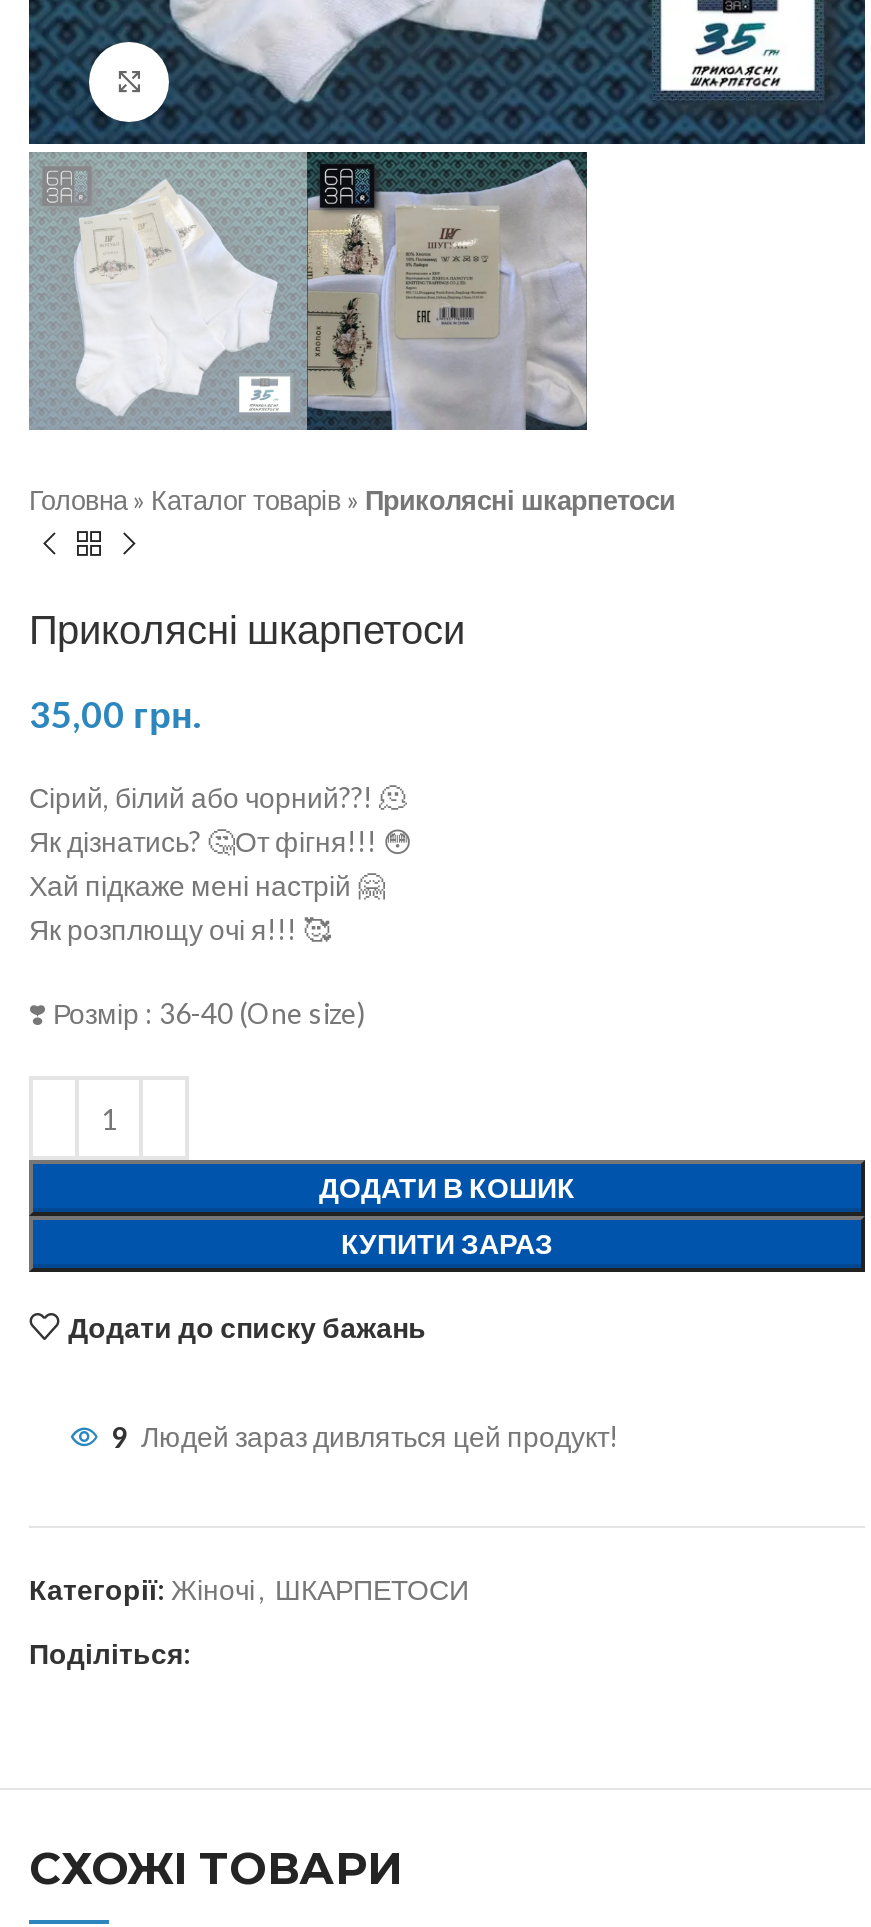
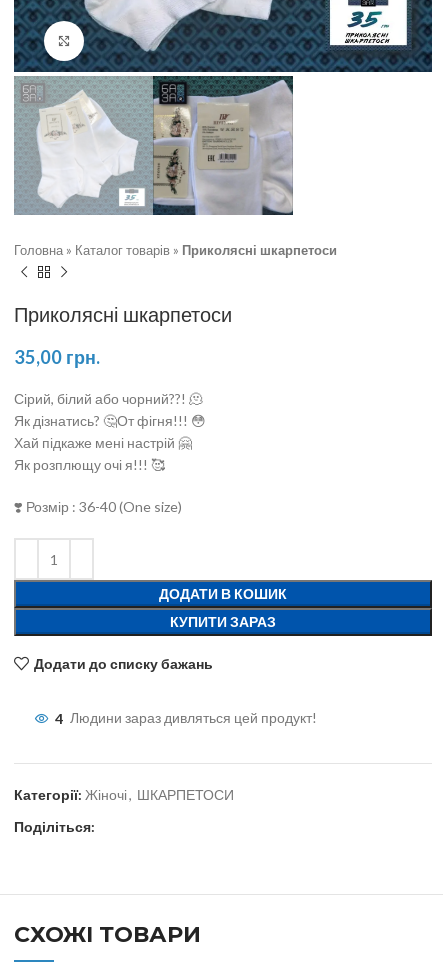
[111,1420,619,1454] 9 Людей зараз дивляться цей продукт! -> [55,710,317,727] 4 Людини зараз дивляться цей продукт!

